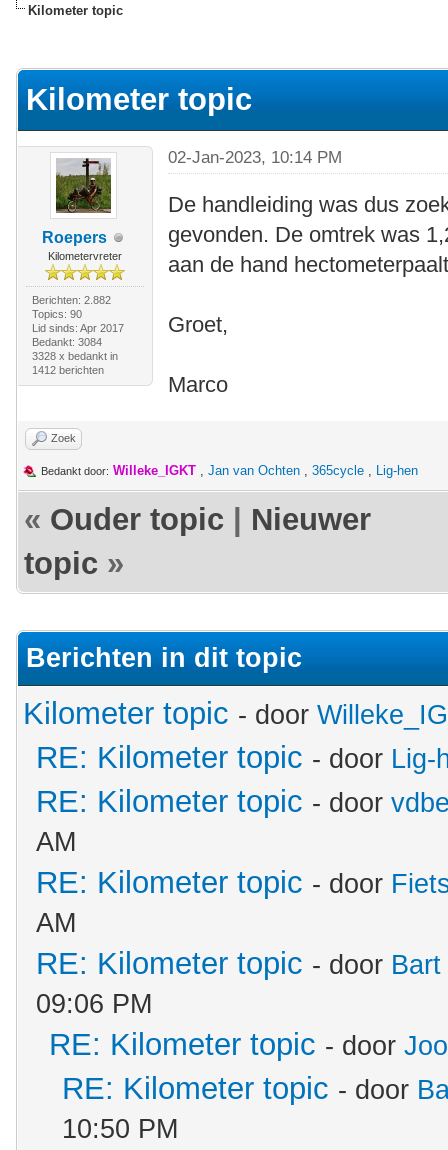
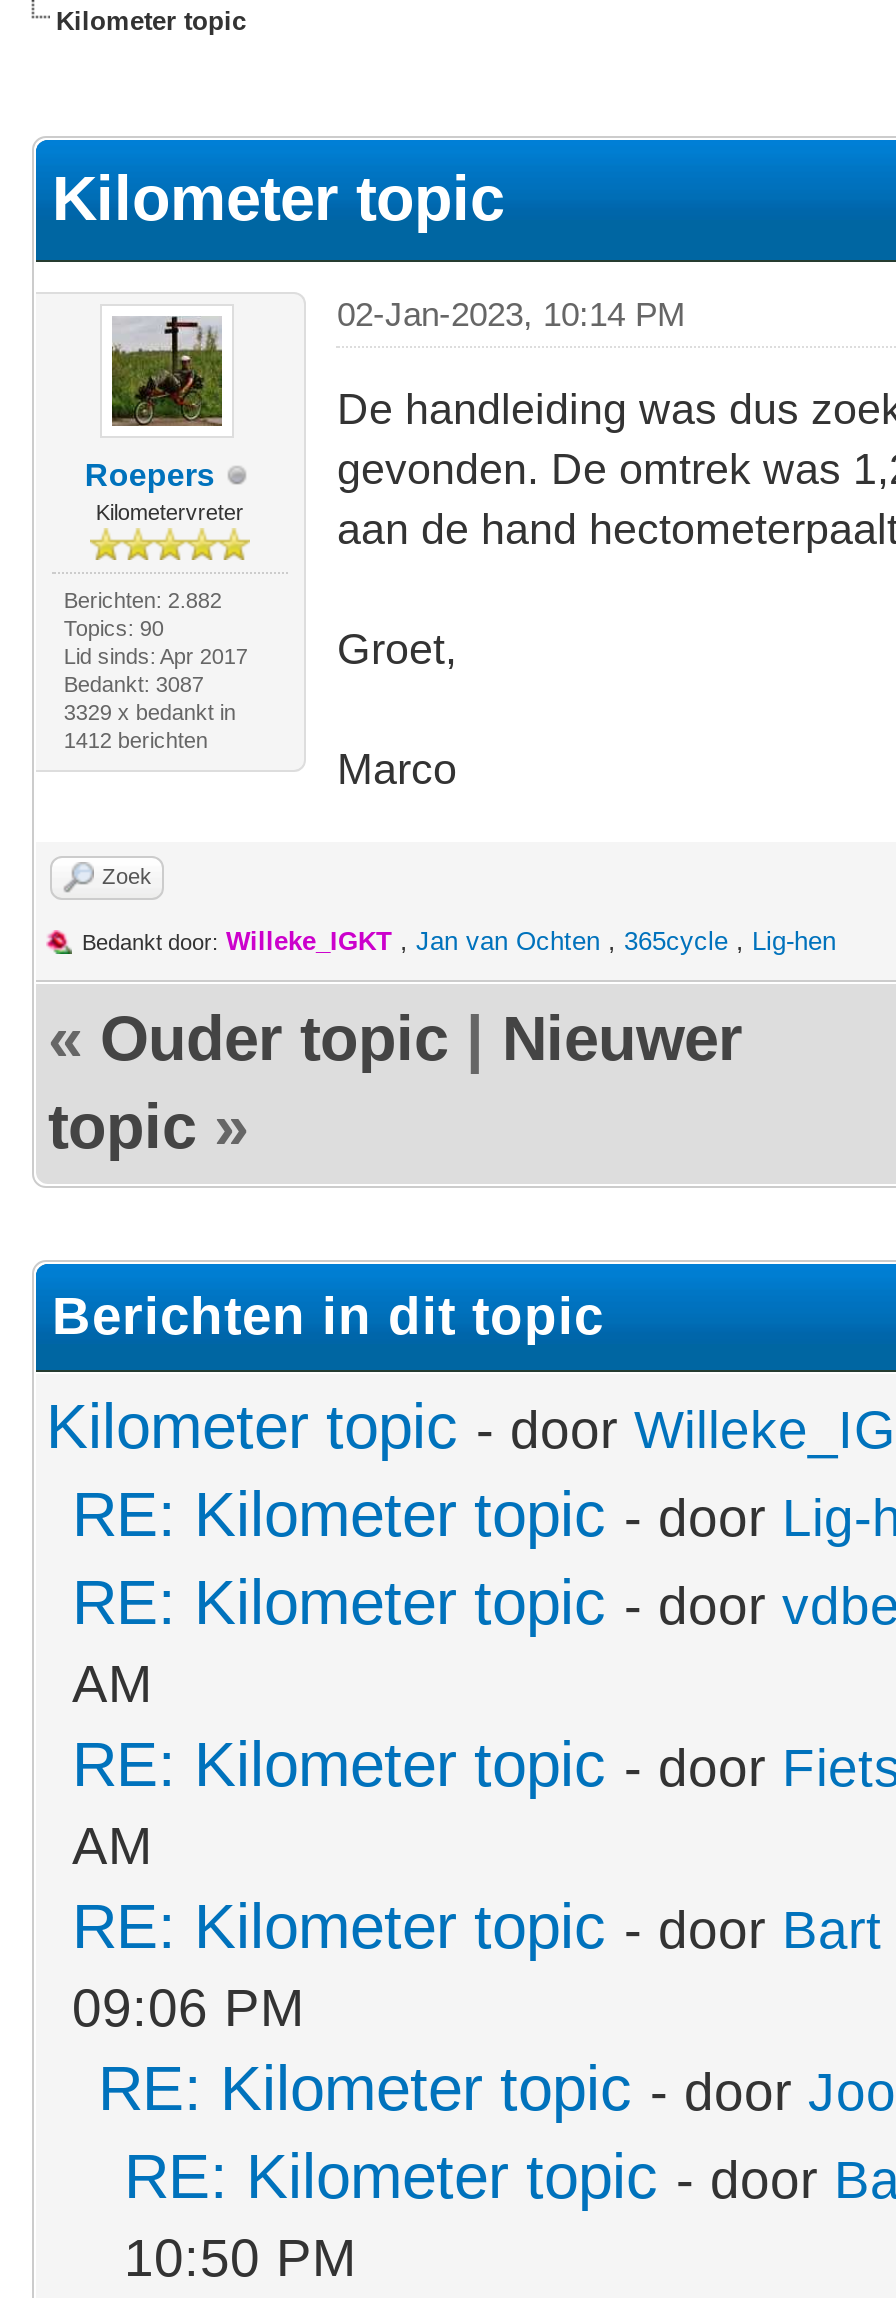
[32,336,102,348] Bedankt: 3084 -> [64,672,204,696] Bedankt: 3087
[32,350,118,362] 3328 x bedankt in -> [64,700,236,724] 3329 x bedankt in

